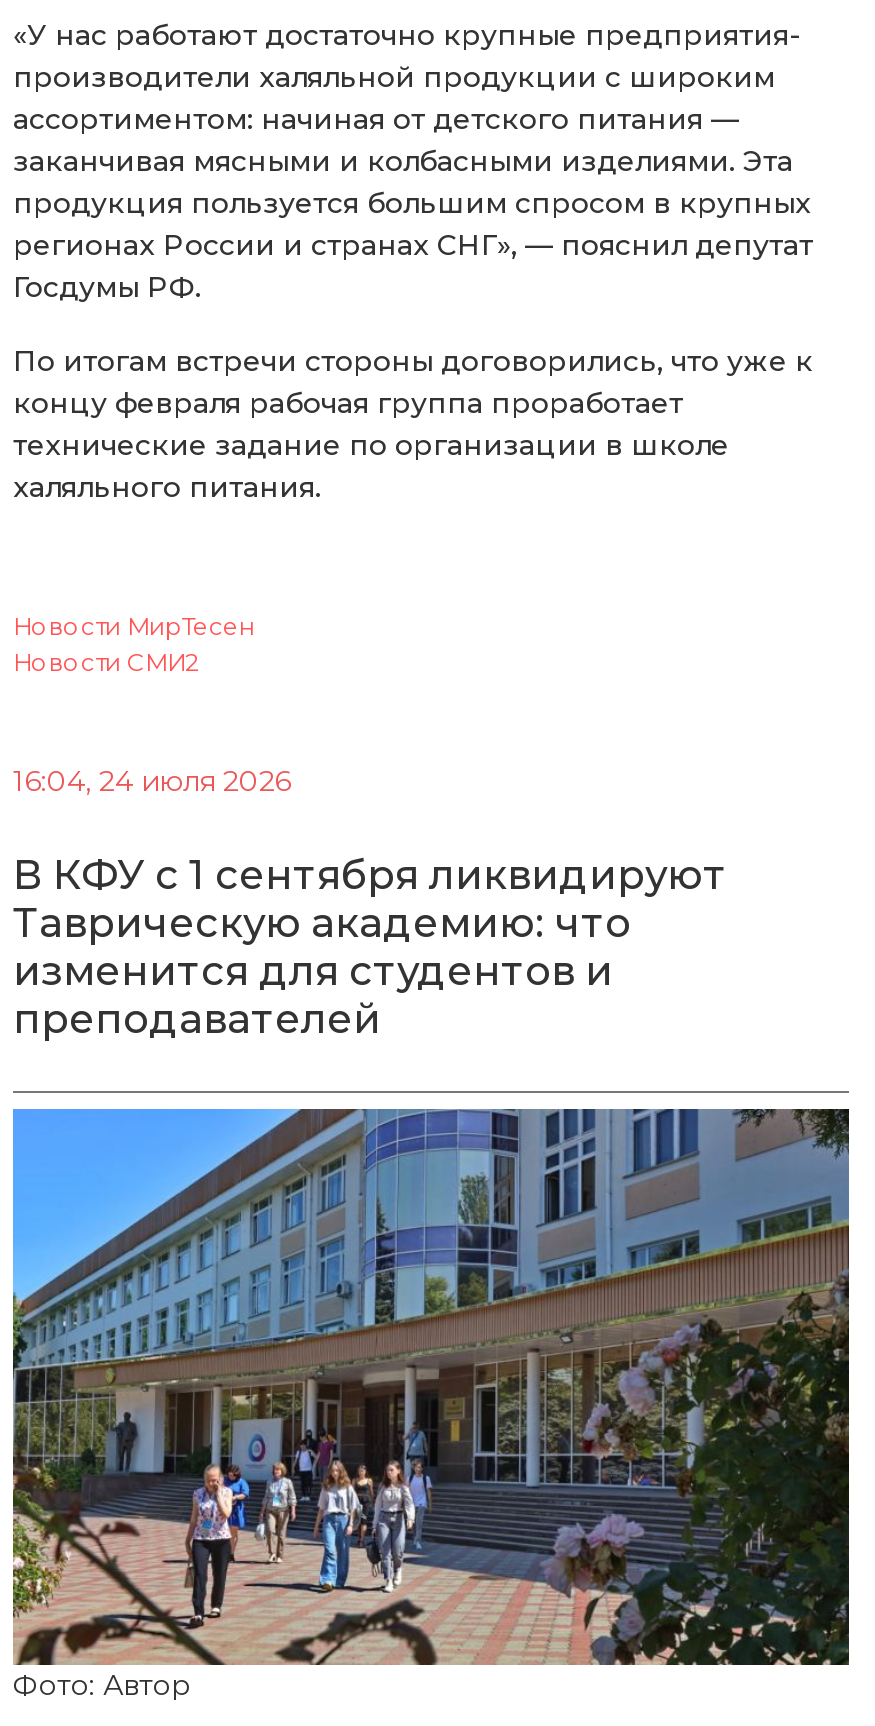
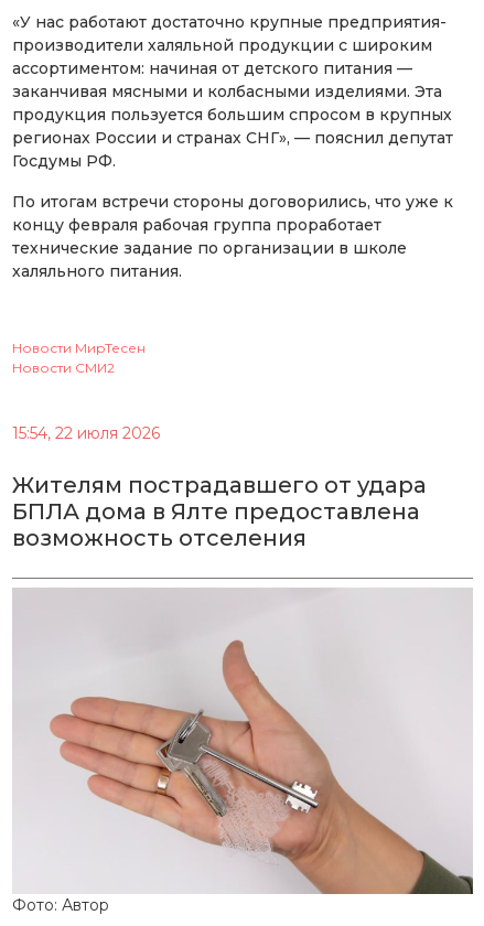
[13,763,291,799] 16:04, 24 июля 2026 -> [12,424,160,443] 15:54, 22 июля 2026
[13,851,727,1043] В КФУ с 1 сентября ликвидируют | Таврическую академию: что | изменится для студентов и | преподавателей -> [12,472,427,551] Жителям пострадавшего от удара | БПЛА дома в Ялте предоставлена | возможность отселения
[11,1107,851,1667] [image] -> [12,588,474,895] [image]

